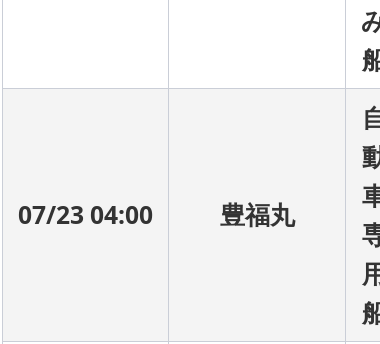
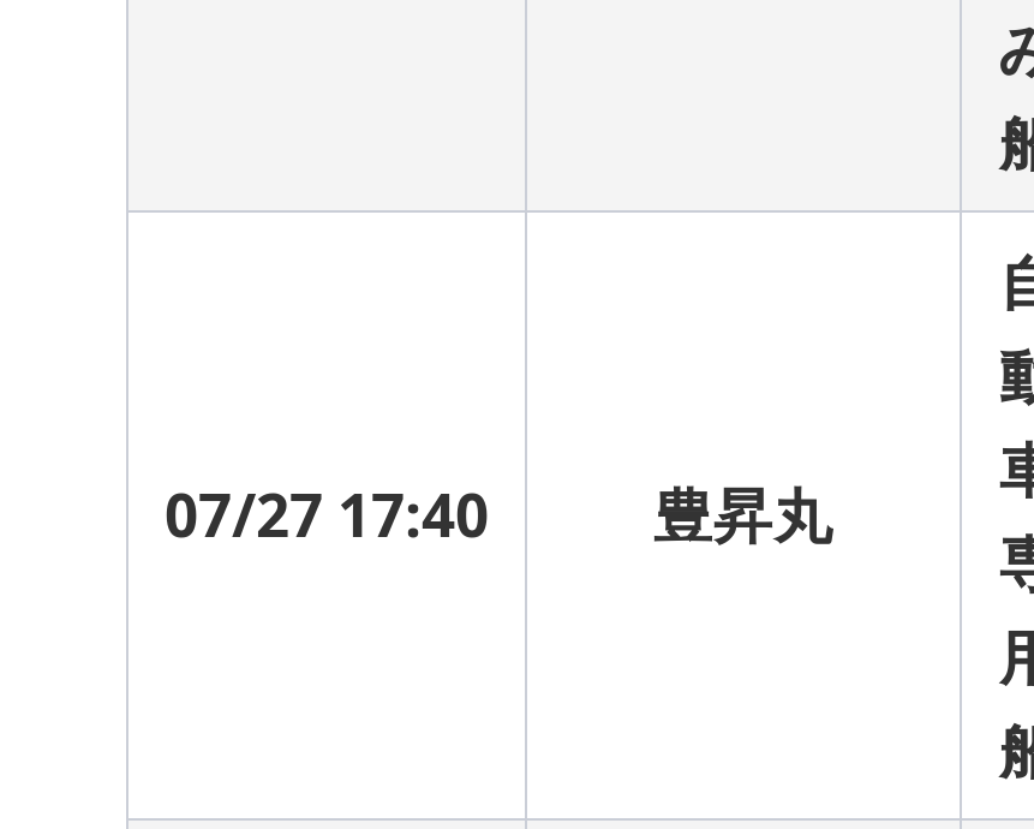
[18,198,153,231] 07/23 04:00 -> [165,476,489,555] 07/27 17:40
[219,198,294,231] 豊福丸 -> [653,476,833,555] 豊昇丸

